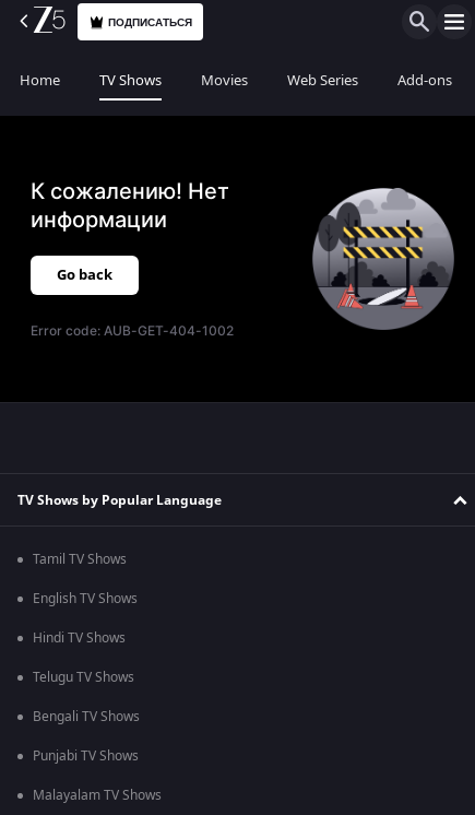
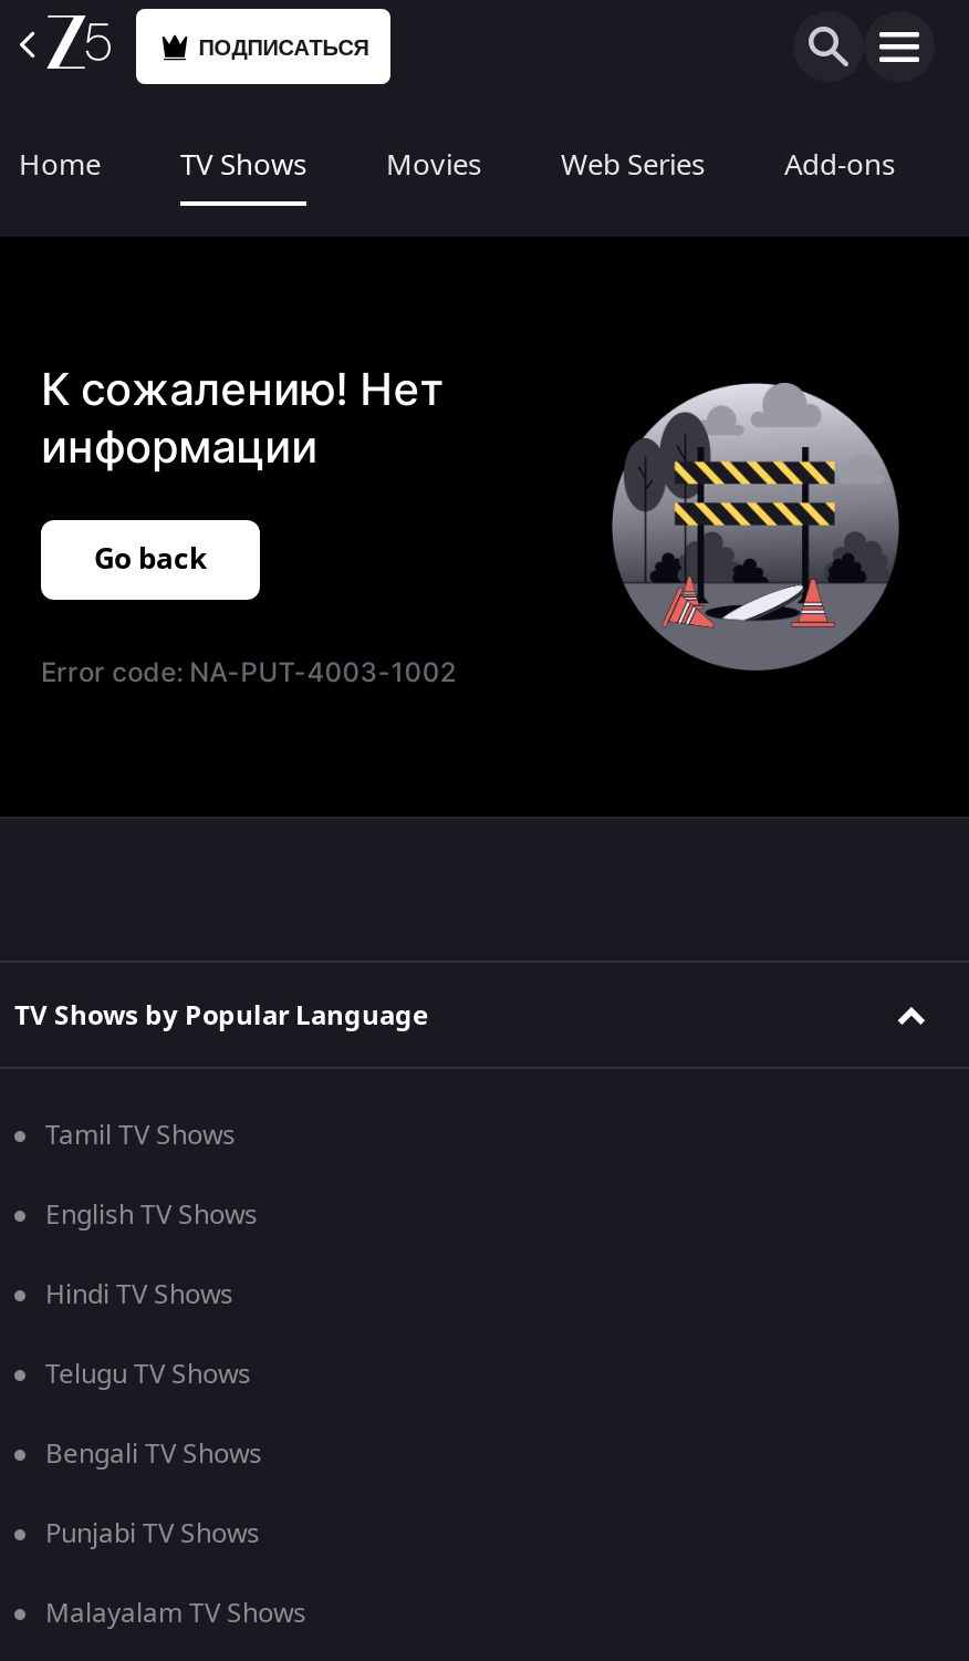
[31,322,234,339] Error code: AUB-GET-404-1002 -> [41,655,456,688] Error code: NA-PUT-4003-1002

